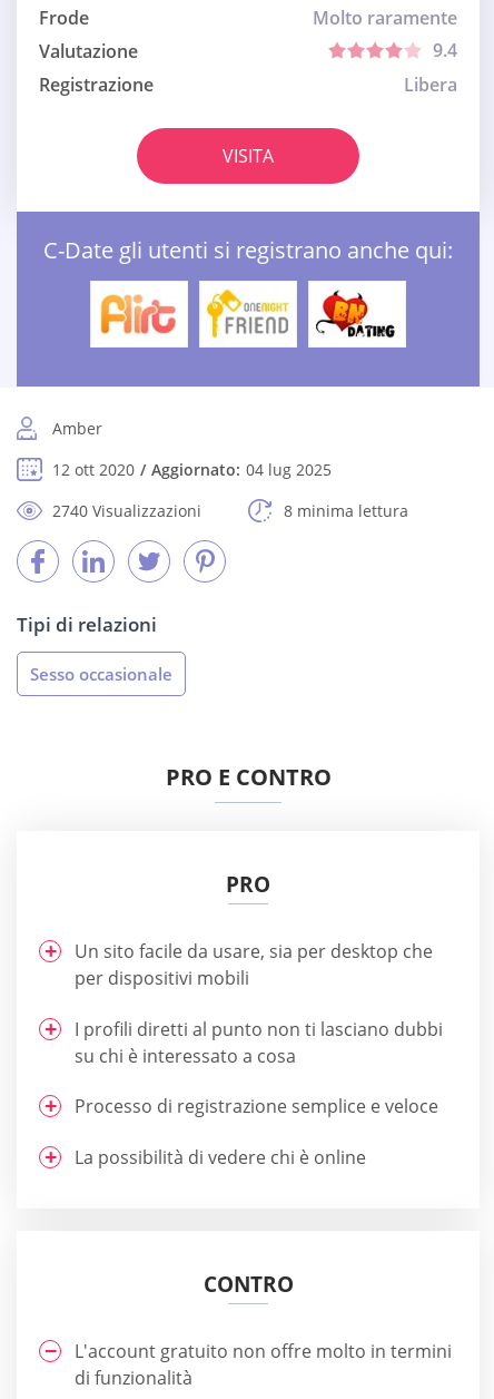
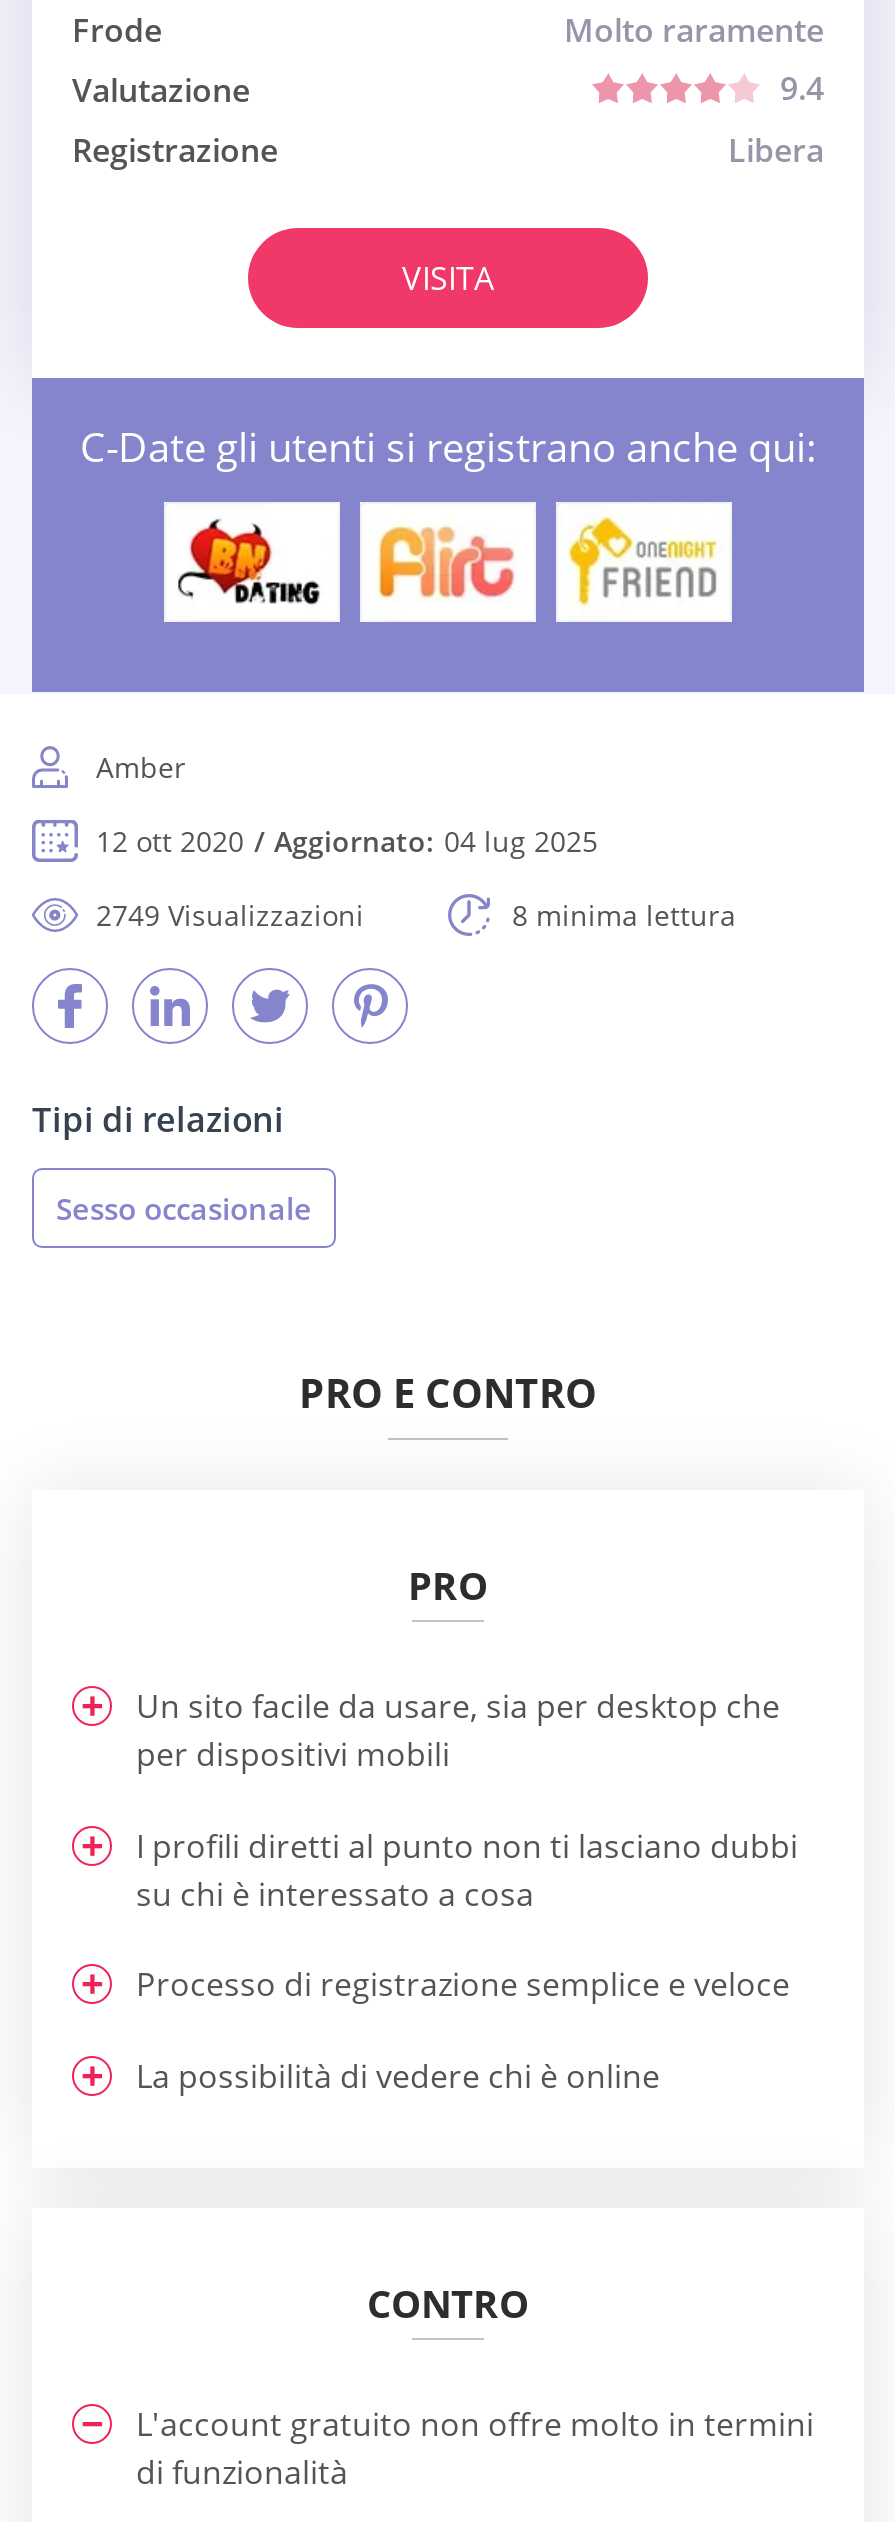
[98,291,177,337] [image] -> [176,518,322,606] [image]
[206,288,289,340] [image] -> [374,518,520,604] [image]
[315,290,397,339] [image] -> [566,516,718,608] [image]
[52,500,201,522] 2740 Visualizzazioni -> [96,896,364,934] 2749 Visualizzazioni

